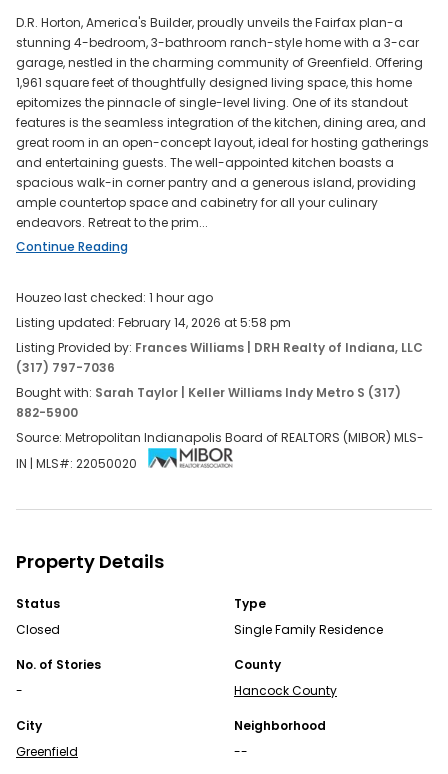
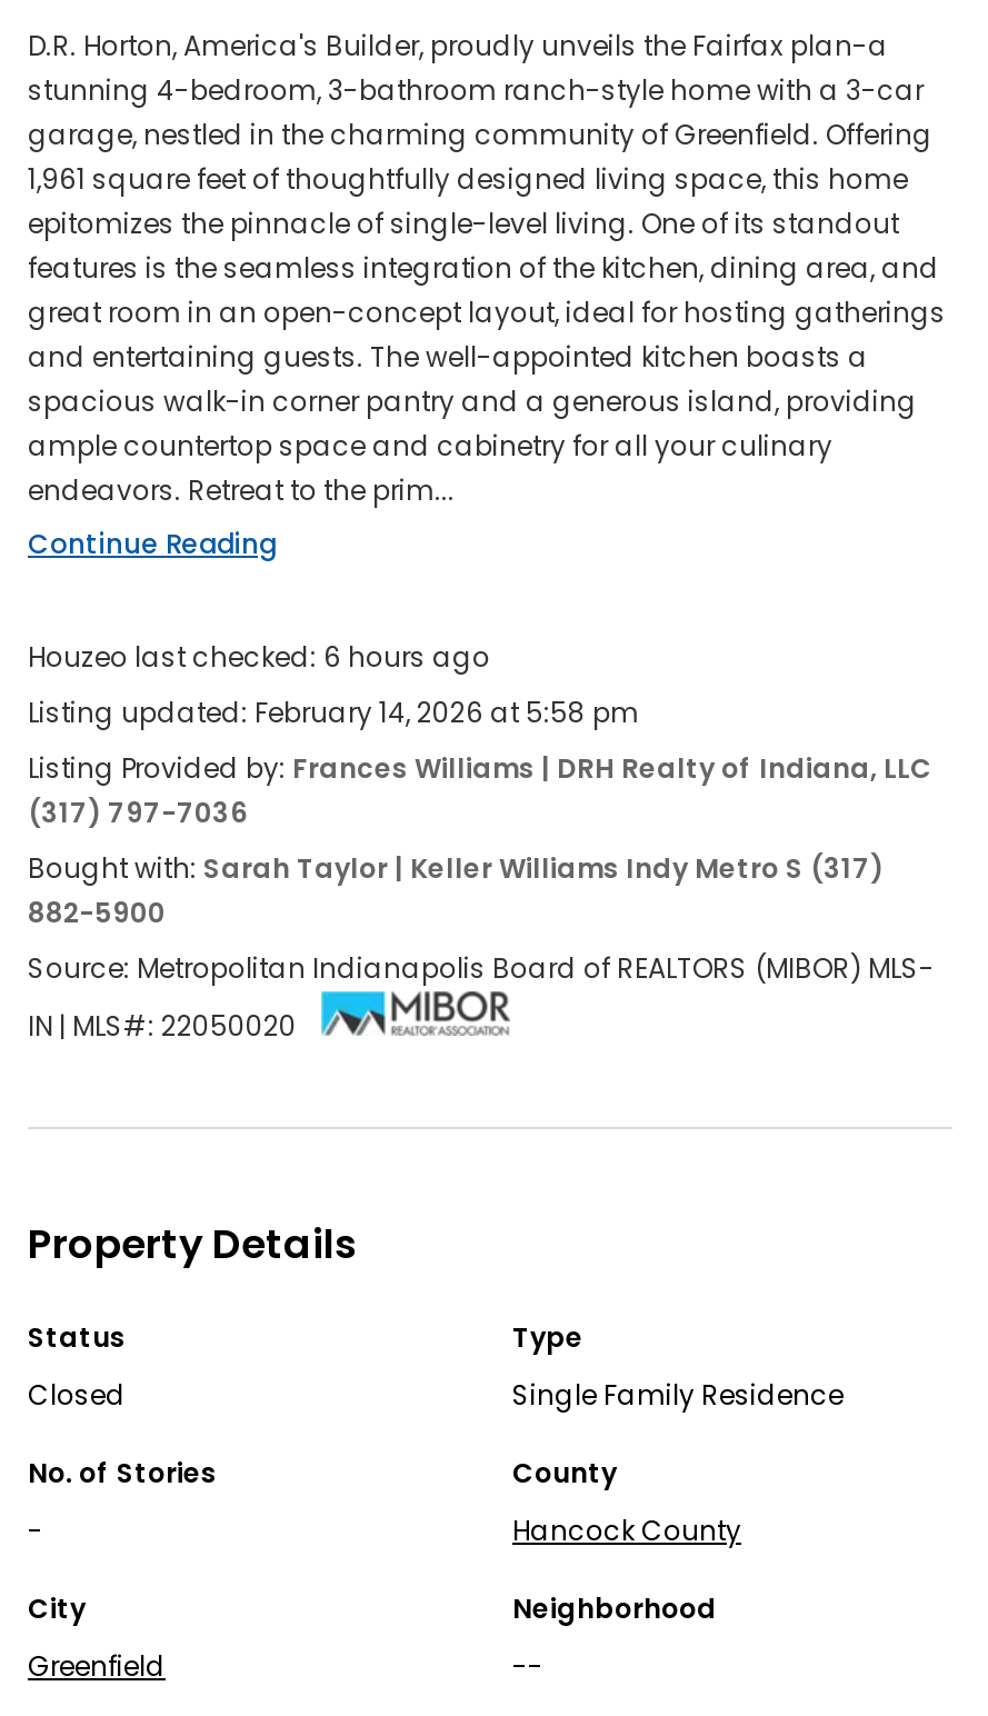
[16,289,213,306] Houzeo last checked: 1 hour ago -> [28,638,490,676] Houzeo last checked: 6 hours ago

